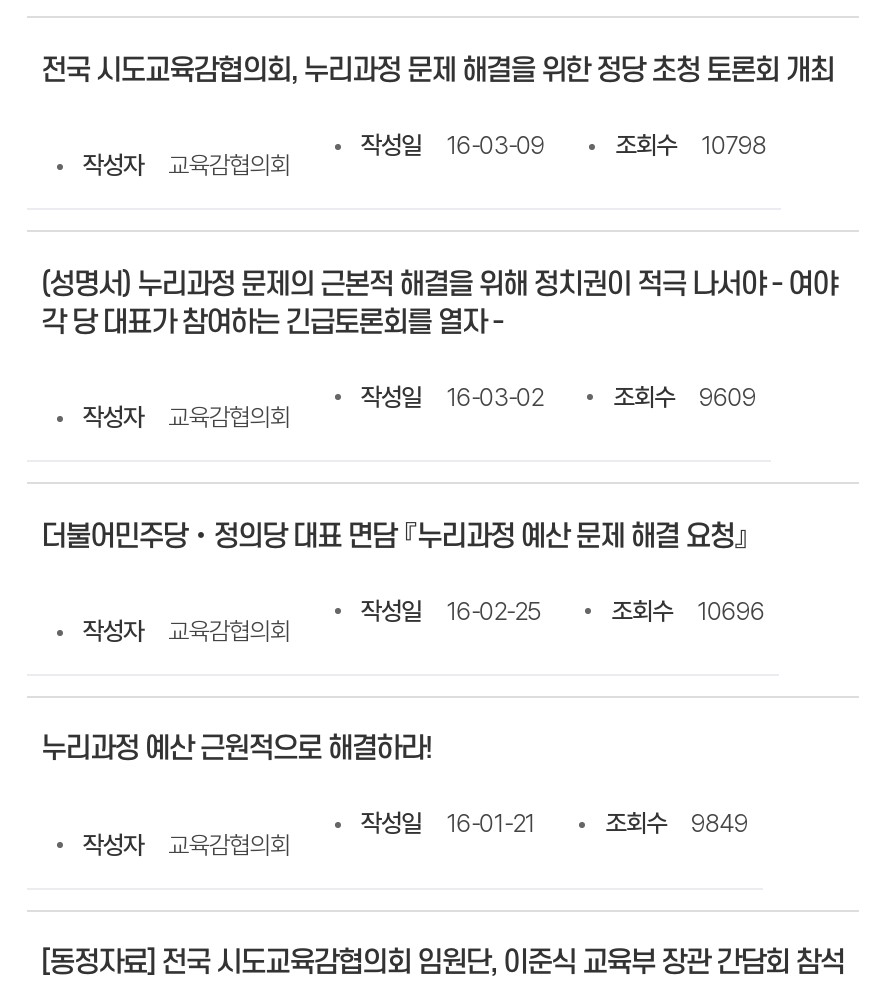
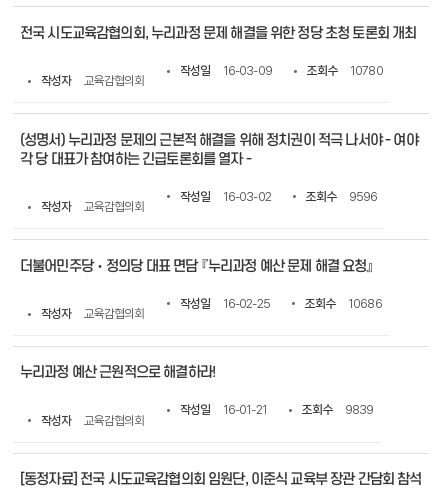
[616,130,767,160] 조회수 10798 -> [307,63,383,78] 조회수 10780
[614,381,756,411] 조회수 9609 -> [306,189,378,204] 조회수 9596
[612,595,765,625] 조회수 10696 -> [305,295,382,310] 조회수 10686
[606,809,748,839] 조회수 9849 -> [302,402,374,417] 조회수 9839

